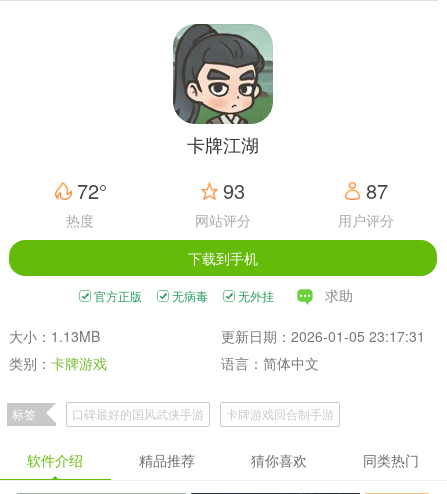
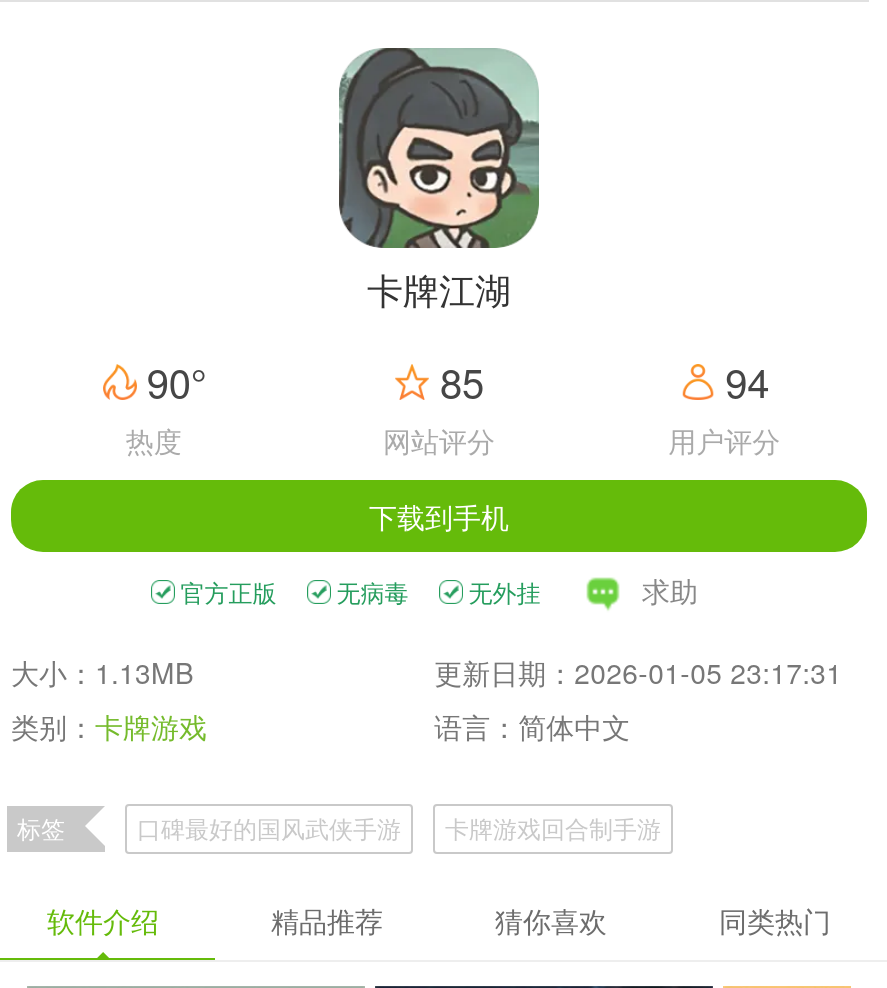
[77,176,107,205] 72° -> [147,352,207,410] 90°
[223,176,245,205] 93 -> [440,352,484,410] 85
[366,176,388,205] 87 -> [725,352,769,410] 94

